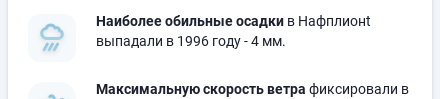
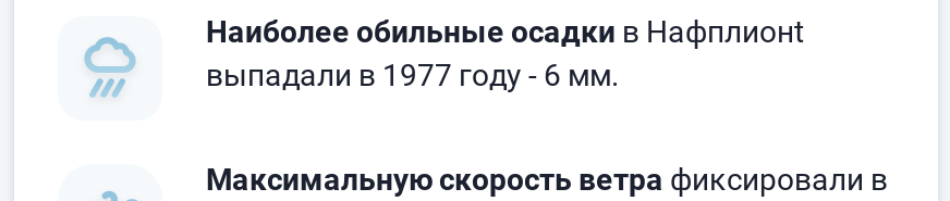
[96,33,286,49] выпадали в 1996 году - 4 мм. -> [206,58,620,92] выпадали в 1977 году - 6 мм.

